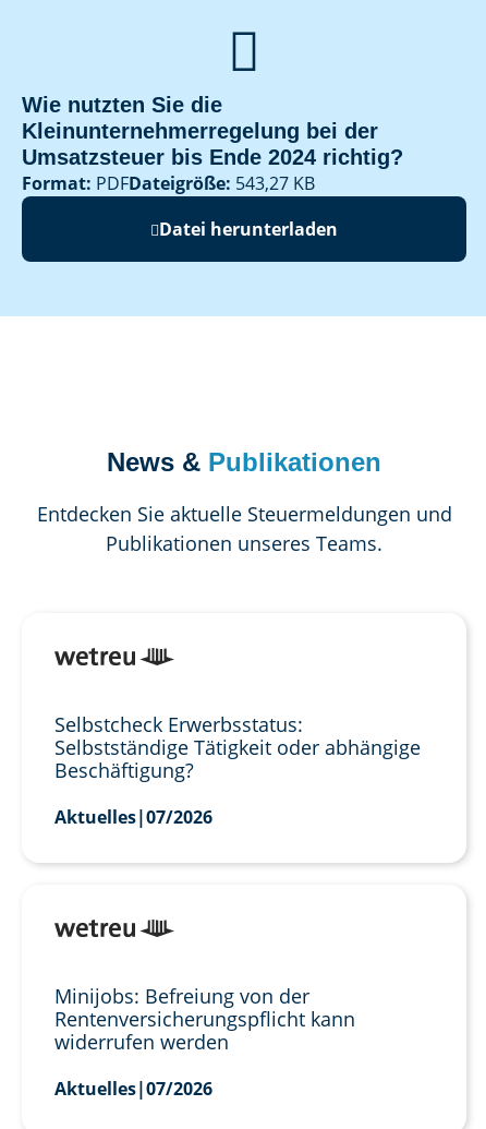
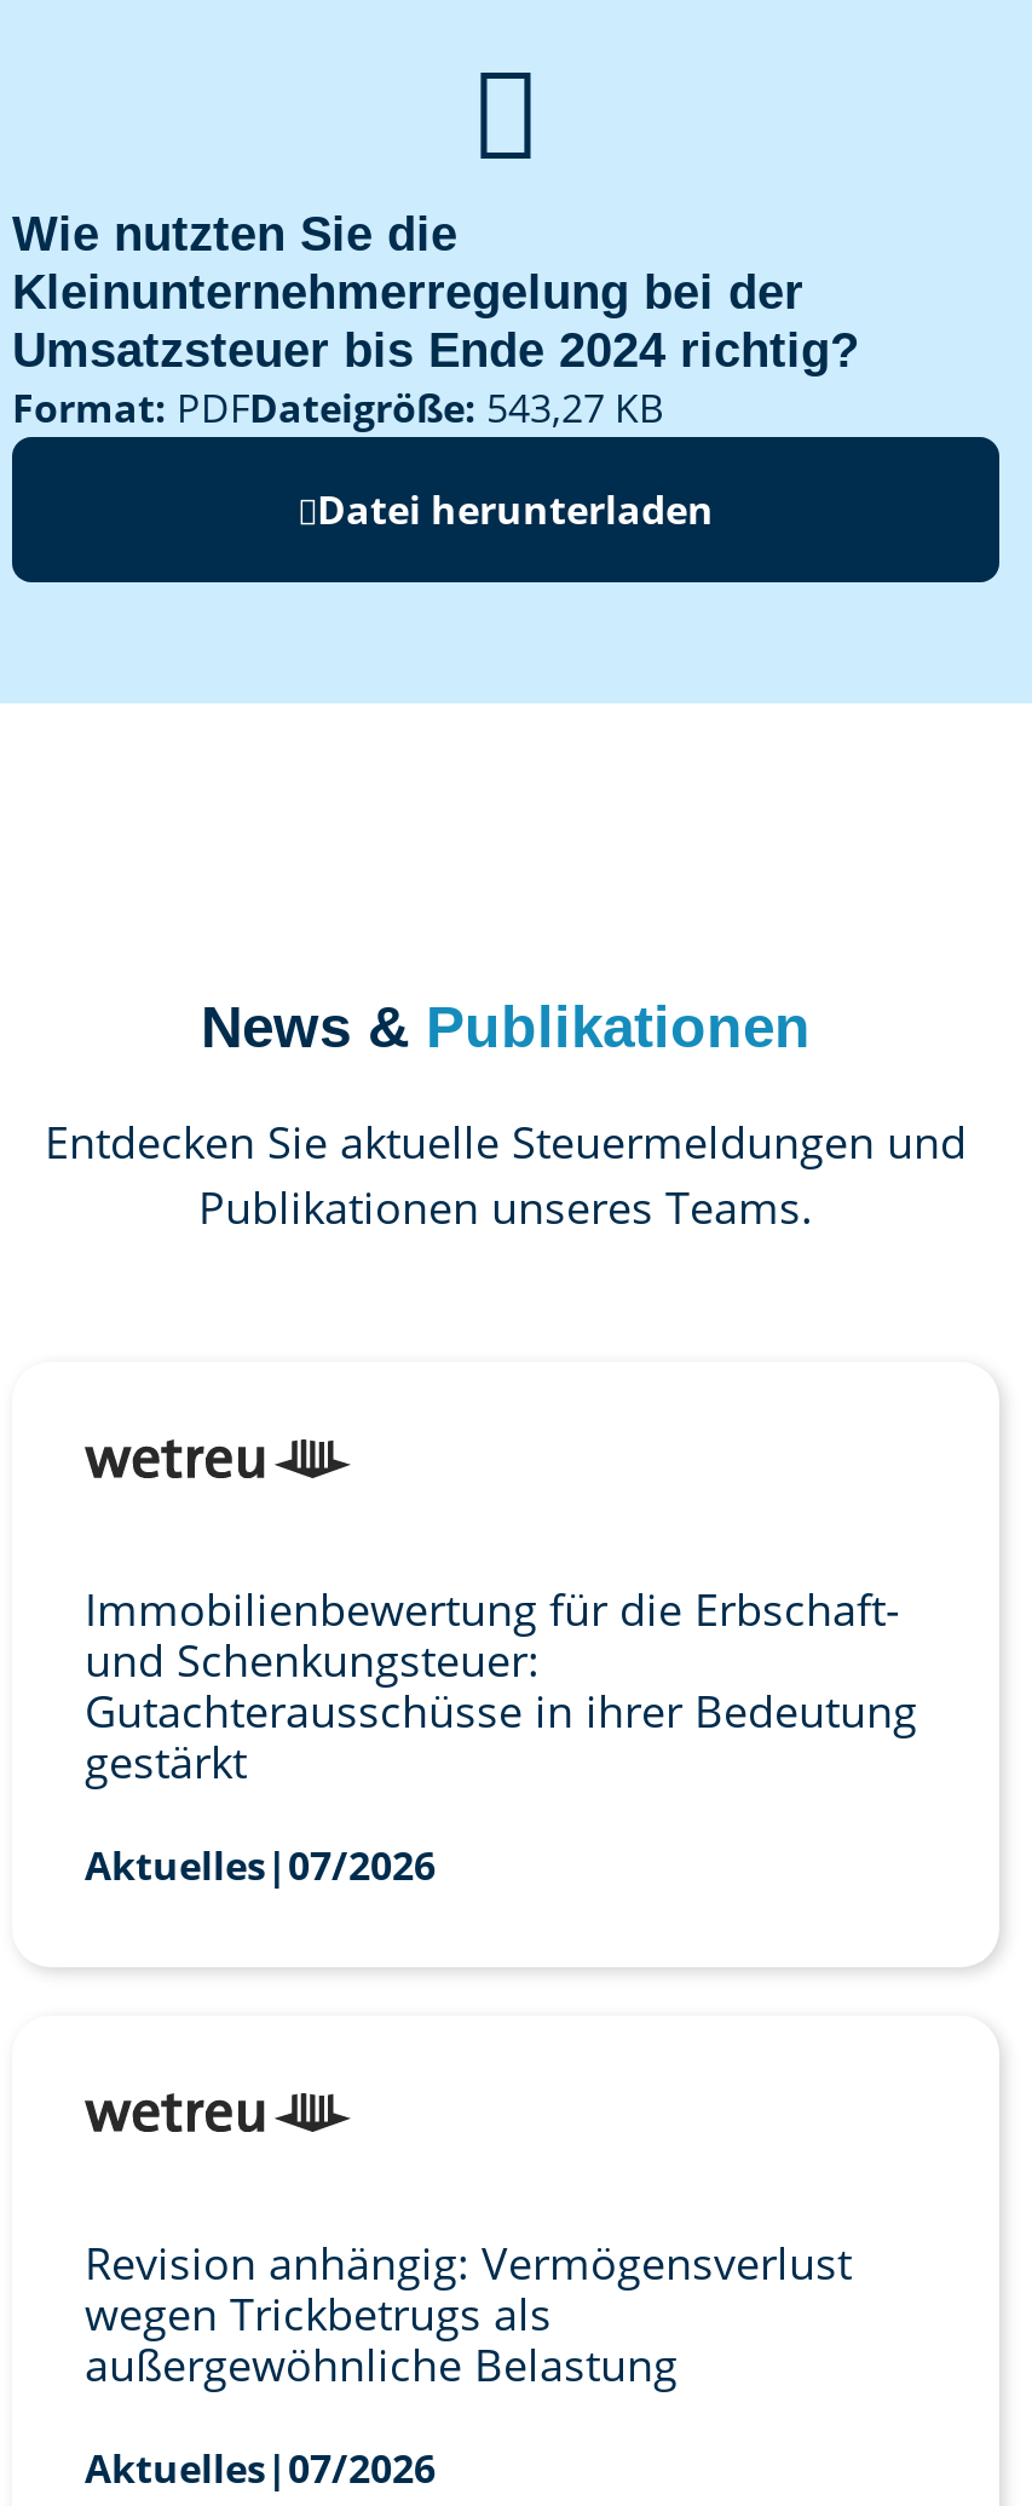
[54,711,421,783] Selbstcheck Erwerbsstatus: | Selbstständige Tätigkeit oder abhängige | Beschäftigung? -> [85,1580,917,1791] Immobilienbewertung für die Erbschaft- | und Schenkungsteuer: | Gutachterausschüsse in ihrer Bedeutung | gestärkt
[54,983,355,1055] Minijobs: Befreiung von der | Rentenversicherungspflicht kann | widerrufen werden -> [85,2234,852,2393] Revision anhängig: Vermögensverlust | wegen Trickbetrugs als | außergewöhnliche Belastung

